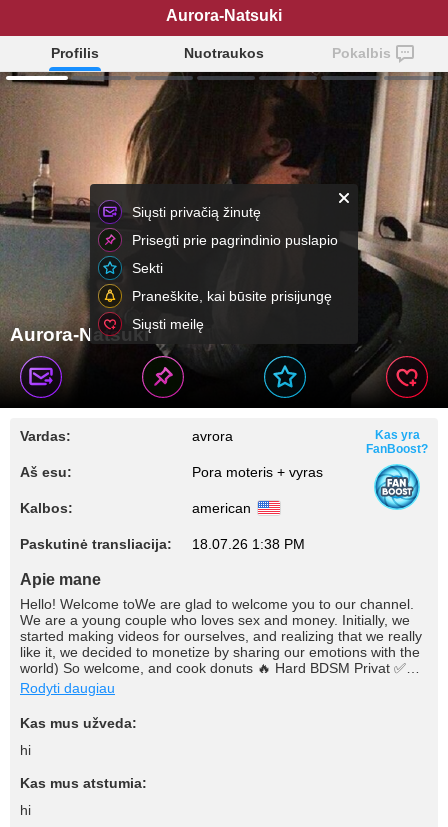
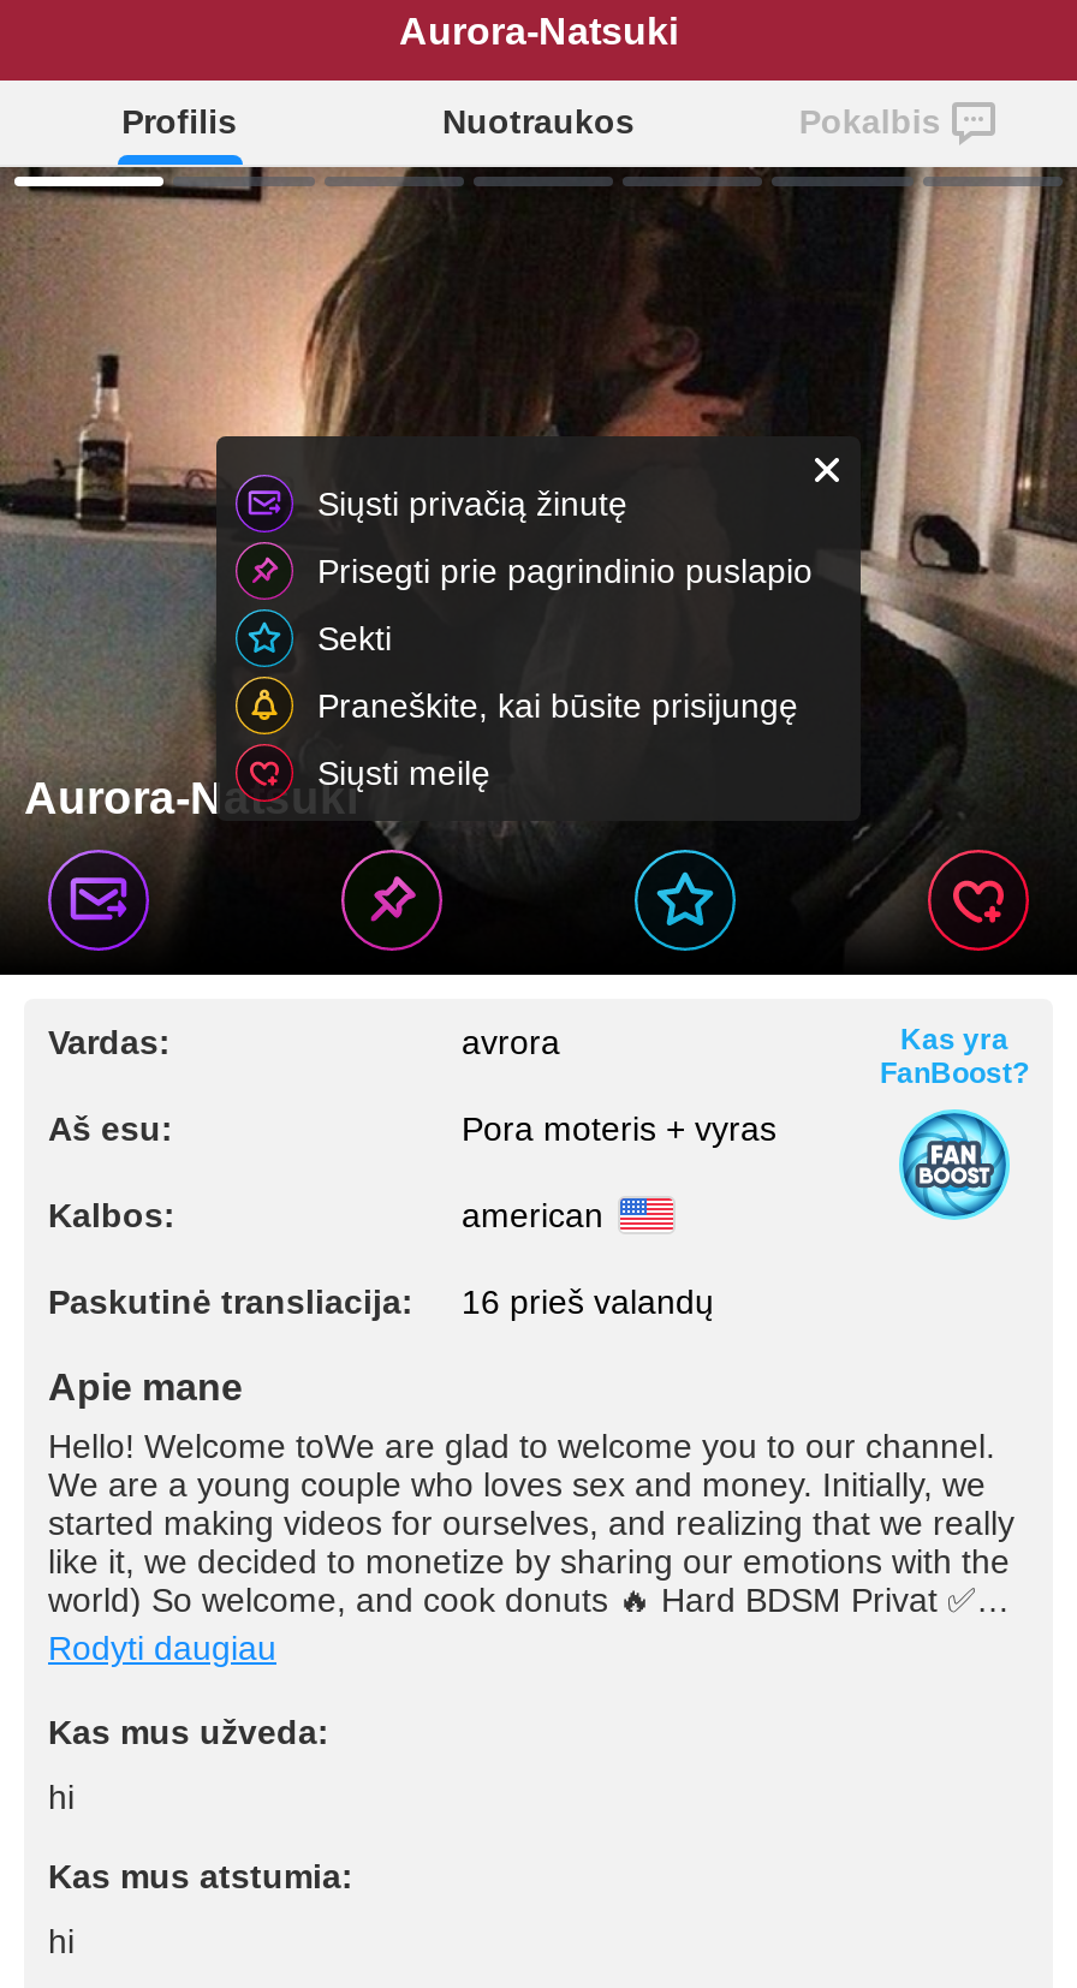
[192,536,305,552] 18.07.26 1:38 PM -> [462,1282,714,1321] 16 prieš valandų

